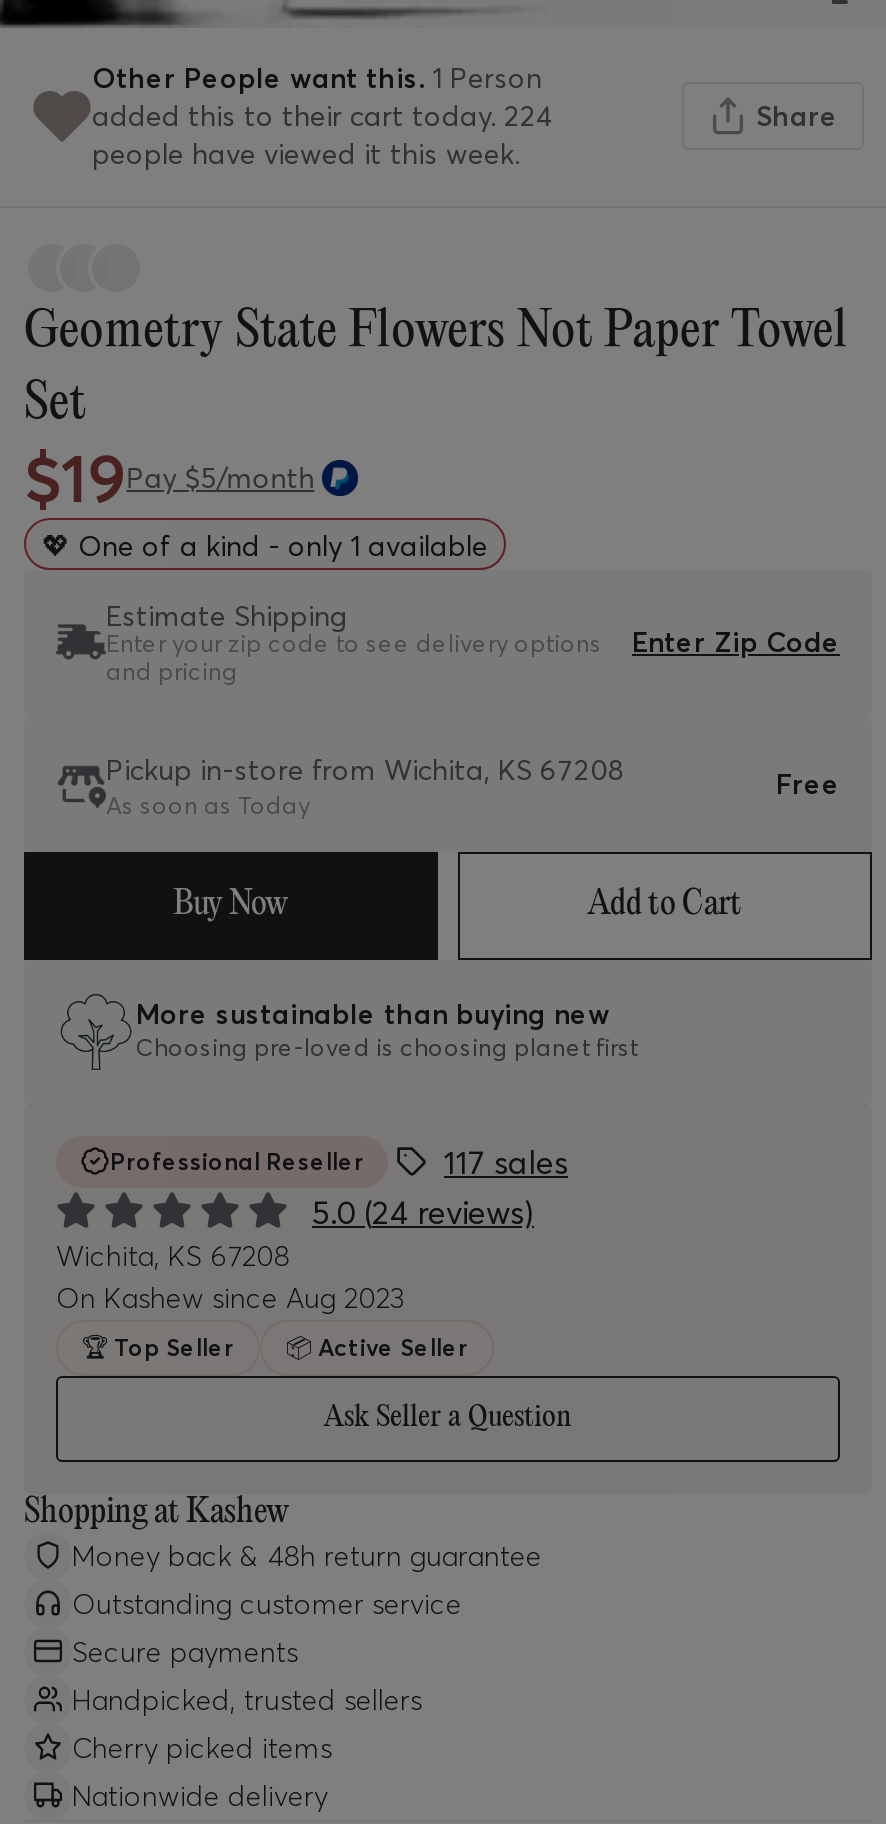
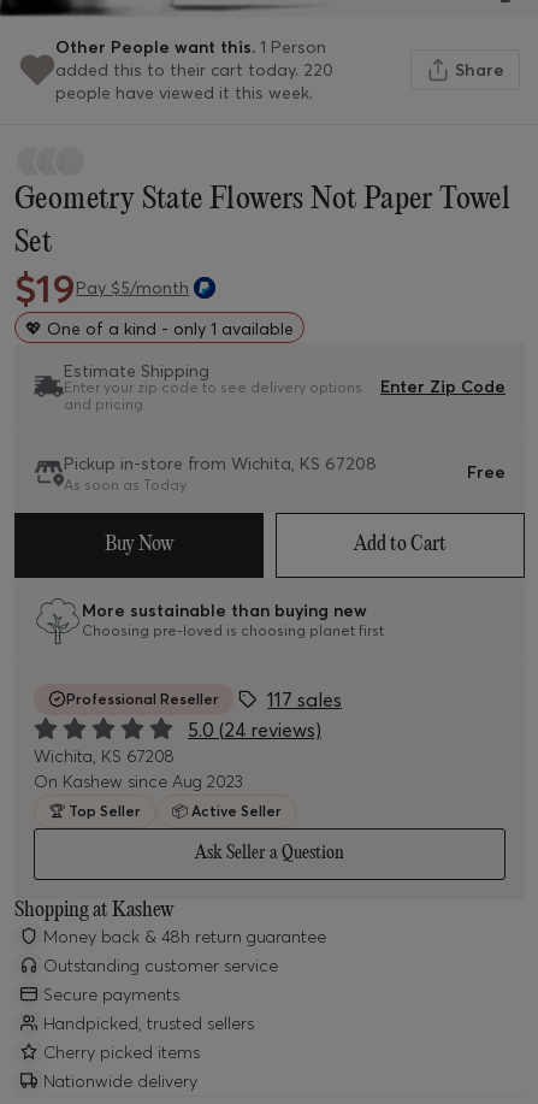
[92,98,554,134] added this to their cart today. 224 -> [55,59,333,81] added this to their cart today. 220

